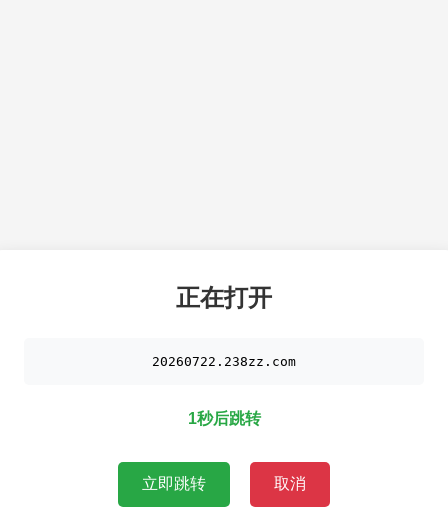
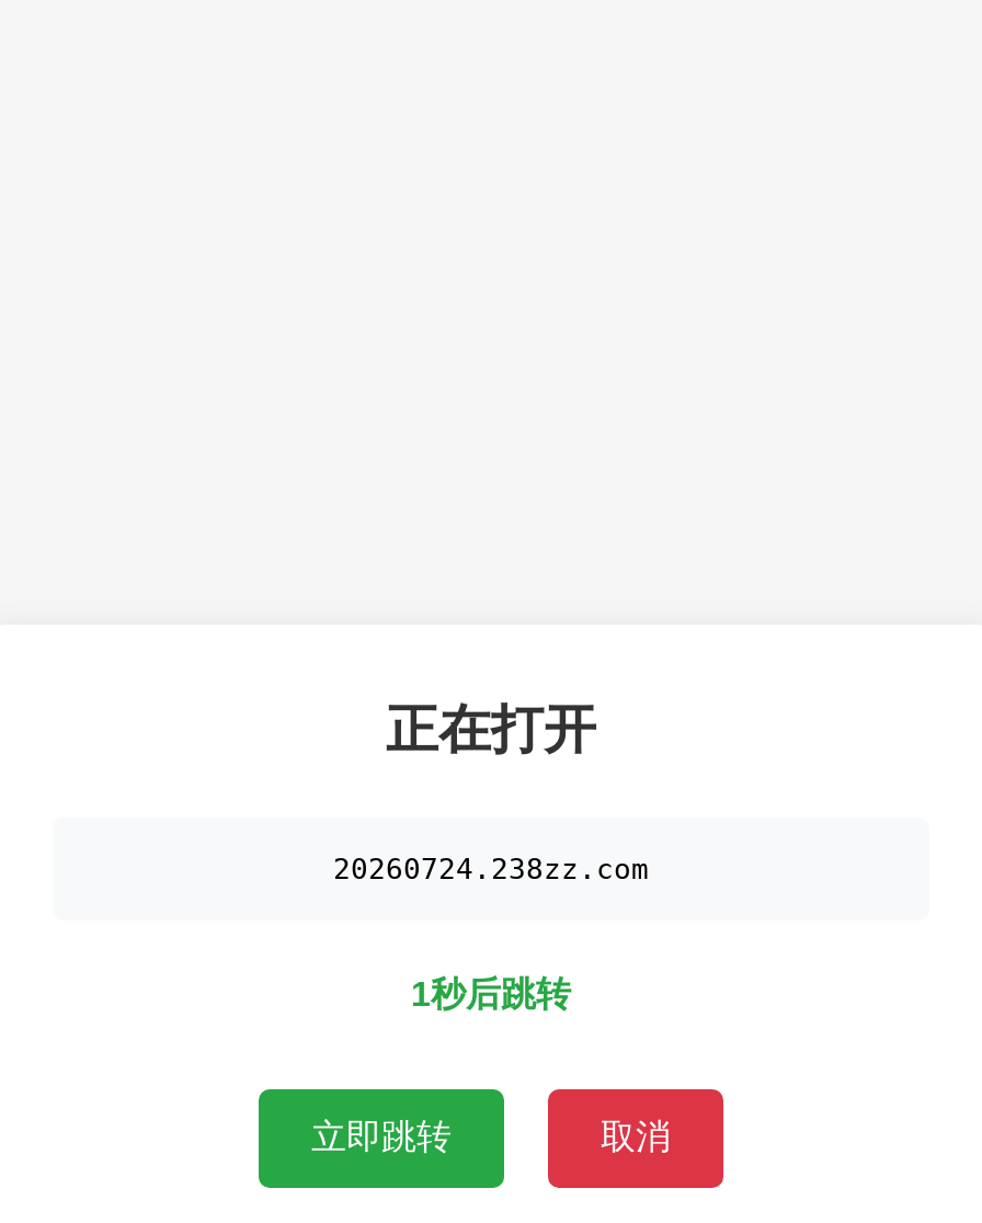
[152,354,296,369] 20260722.238zz.com -> [333,853,649,885] 20260724.238zz.com

